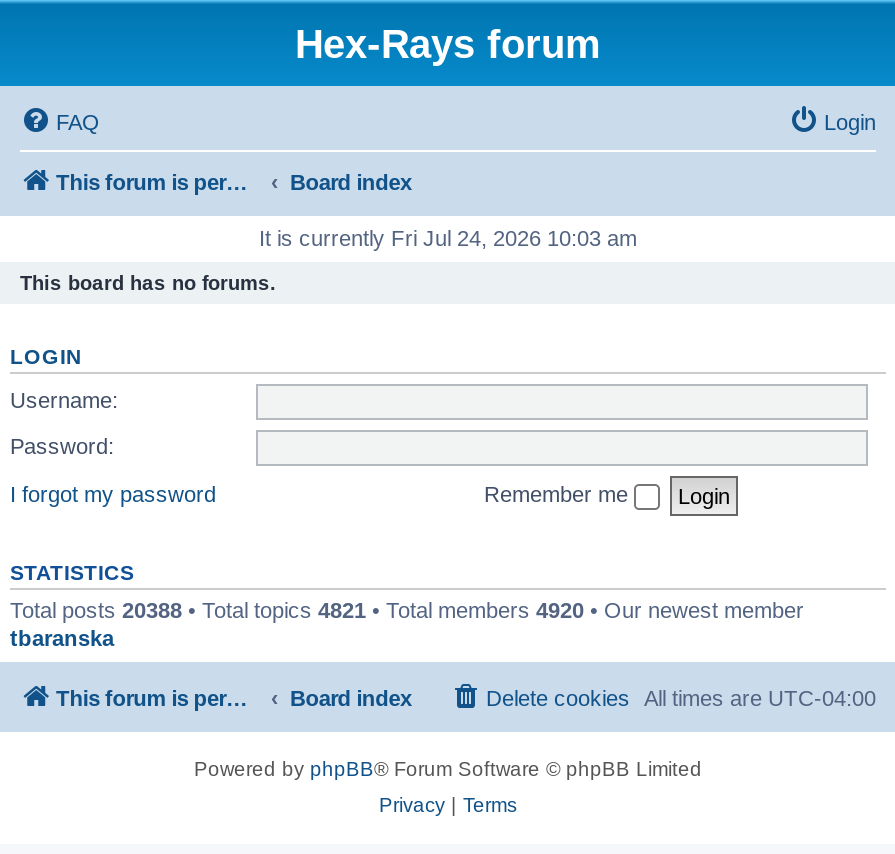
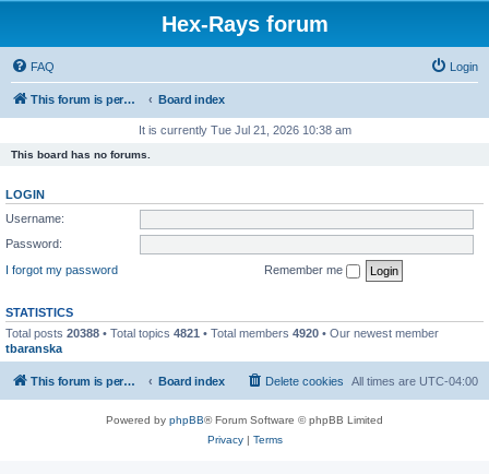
[259,226,637,250] It is currently Fri Jul 24, 2026 10:03 am -> [138,123,351,137] It is currently Tue Jul 21, 2026 10:38 am

